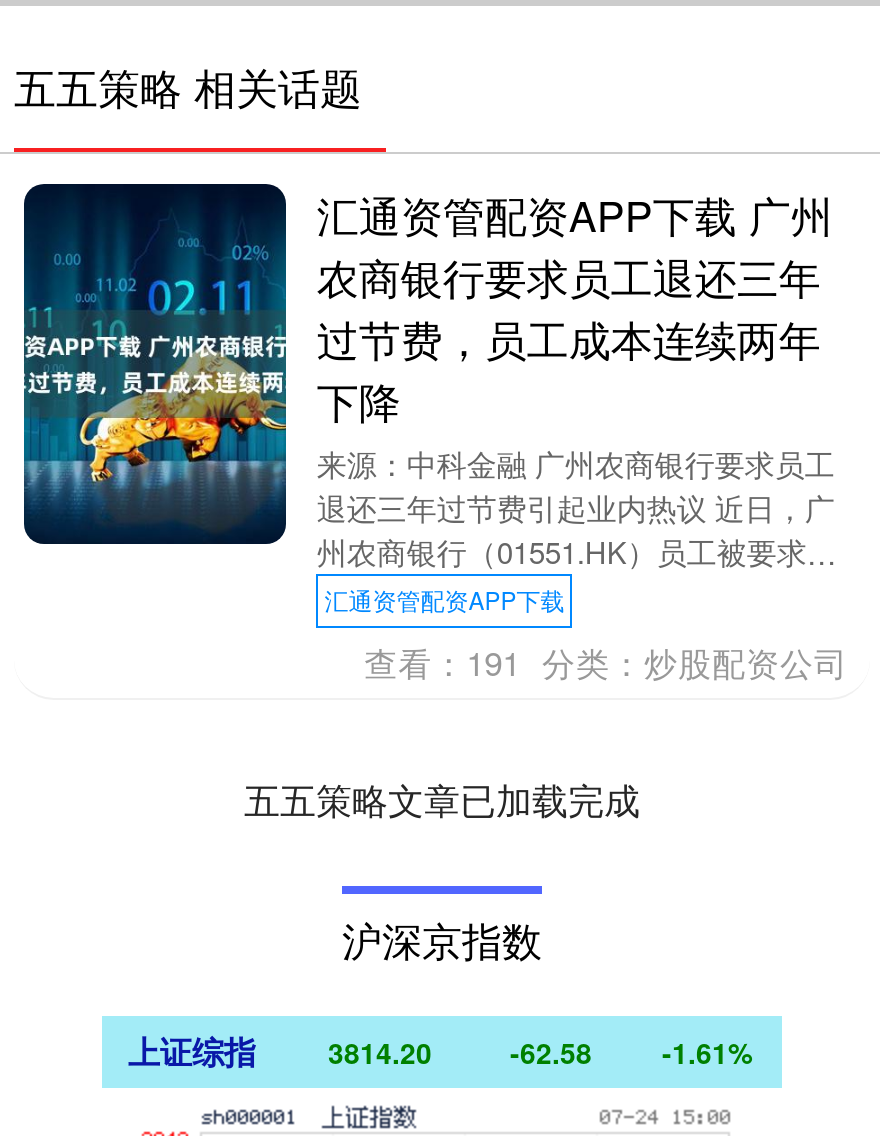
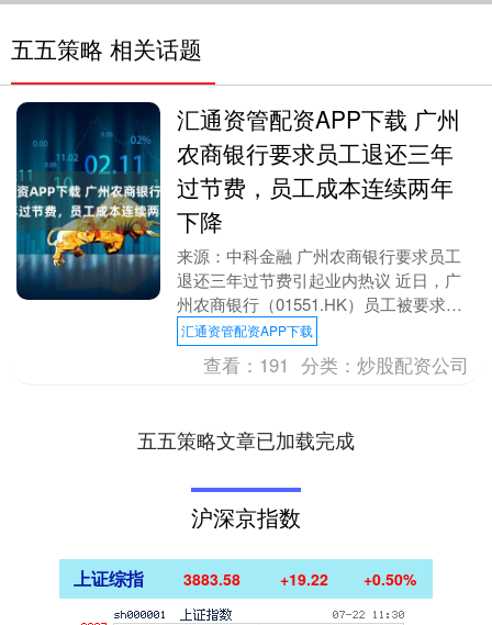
[328,1033,432,1073] 3814.20 -> [183,568,241,590] 3883.58
[510,1033,592,1073] -62.58 -> [280,568,328,590] +19.22
[662,1033,752,1073] -1.61% -> [364,568,416,590] +0.50%

